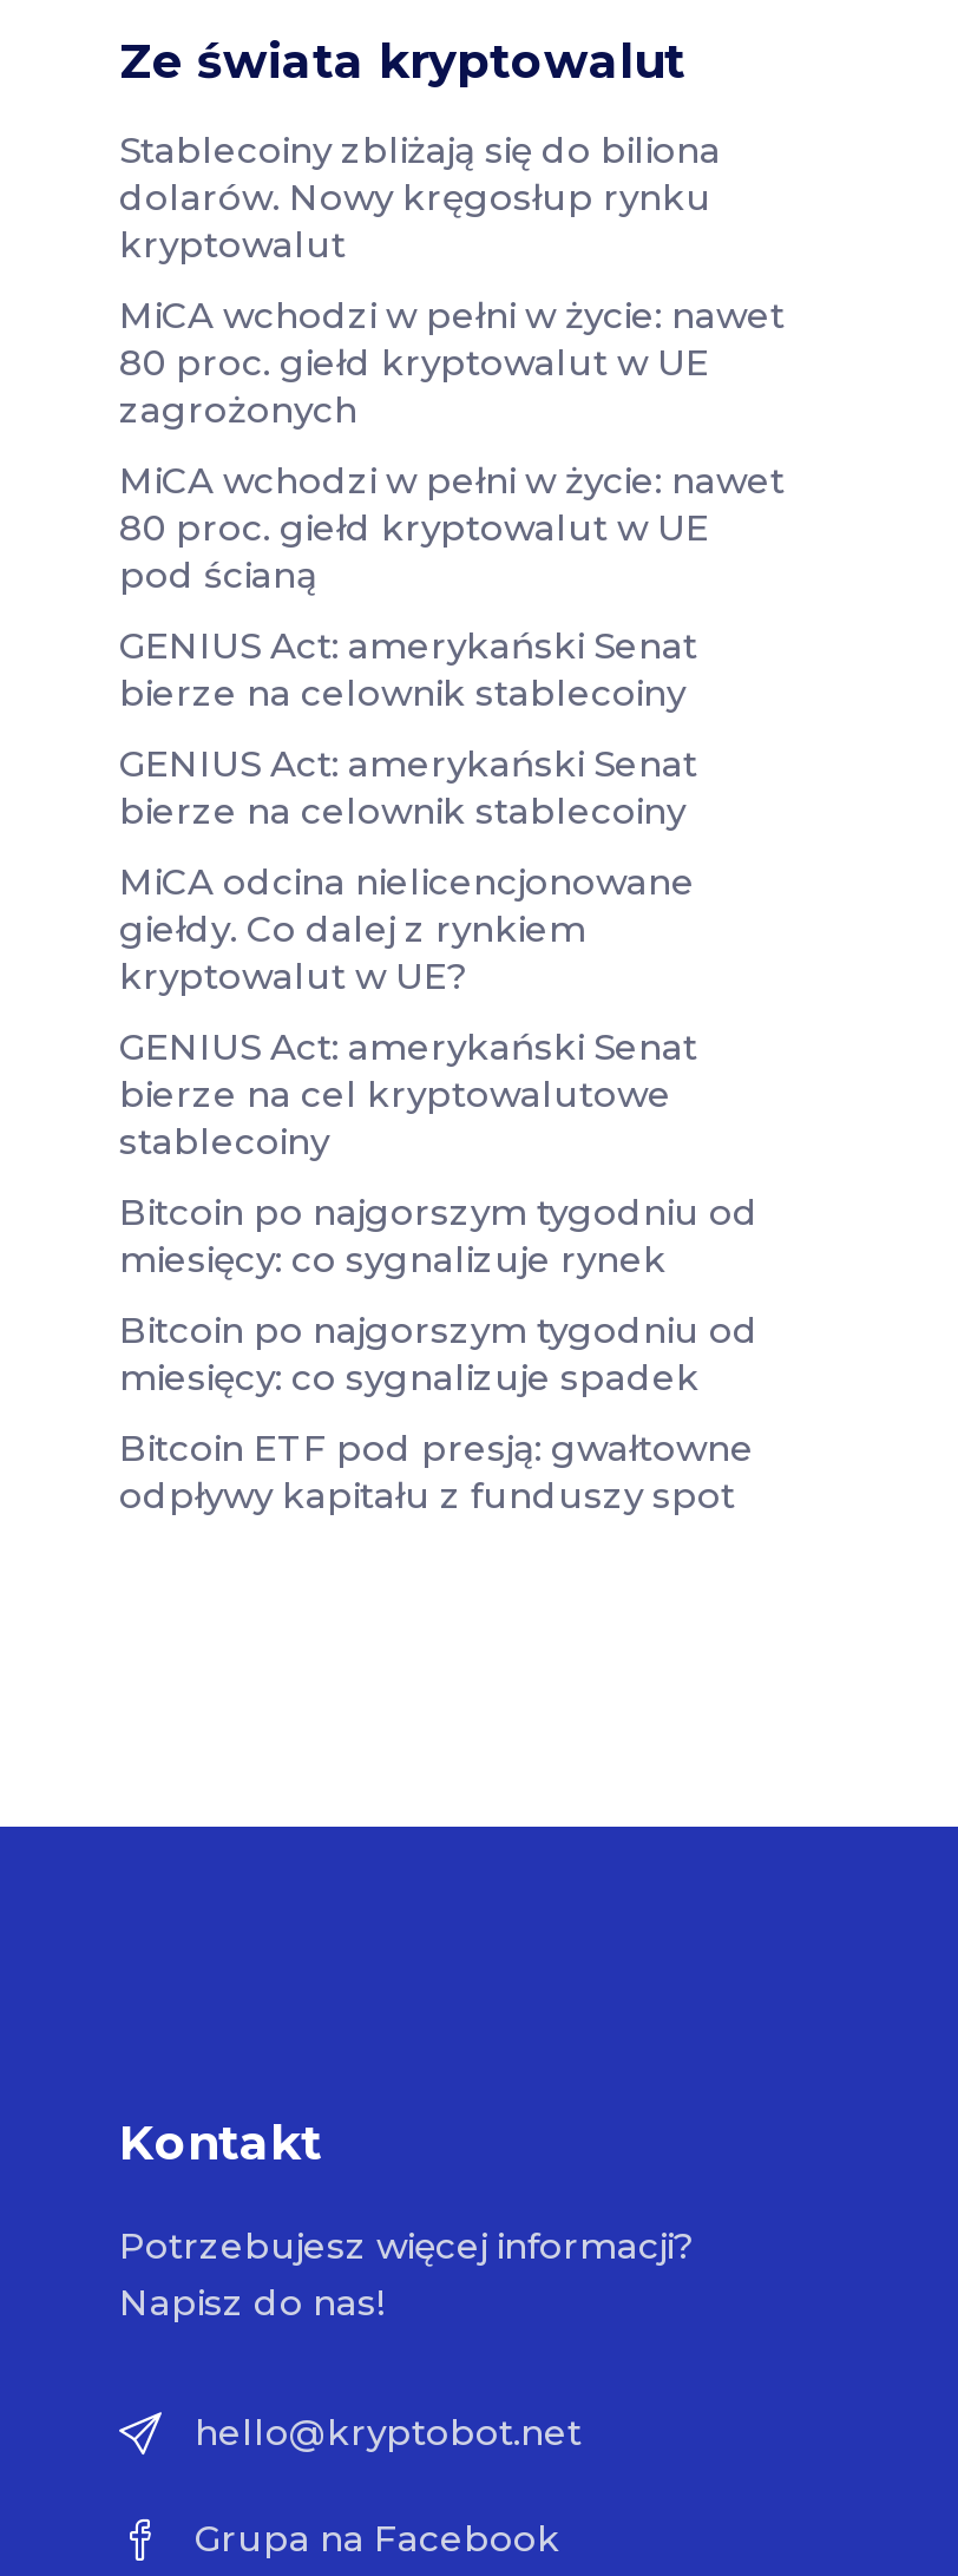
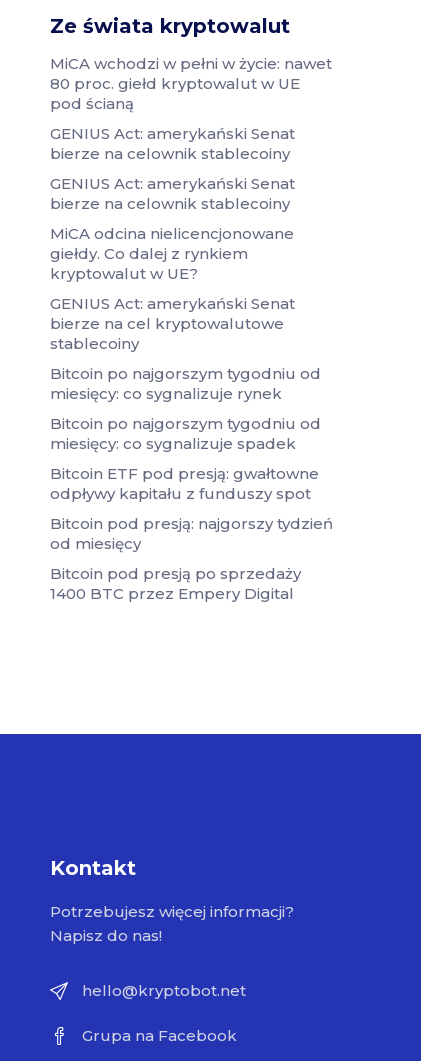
[119,127,785,432] Stablecoiny zbliżają się do biliona | dolarów. Nowy kręgosłup rynku | kryptowalut | MiCA wchodzi w pełni w życie: nawet | 80 proc. giełd kryptowalut w UE | zagrożonych -> none
moved [119,458,785,1517] -> [50,54,332,503]: MiCA wchodzi w pełni w życie: nawet | 80 proc. giełd kryptowalut w UE | pod ścianą | ... | Bitcoin ETF pod presją: gwałtowne | odpływy kapitału z funduszy spot
none -> [50,514,333,603] Bitcoin pod presją: najgorszy tydzień | od miesięcy | Bitcoin pod presją po sprzedaży | 1400 BTC przez Empery Digital

